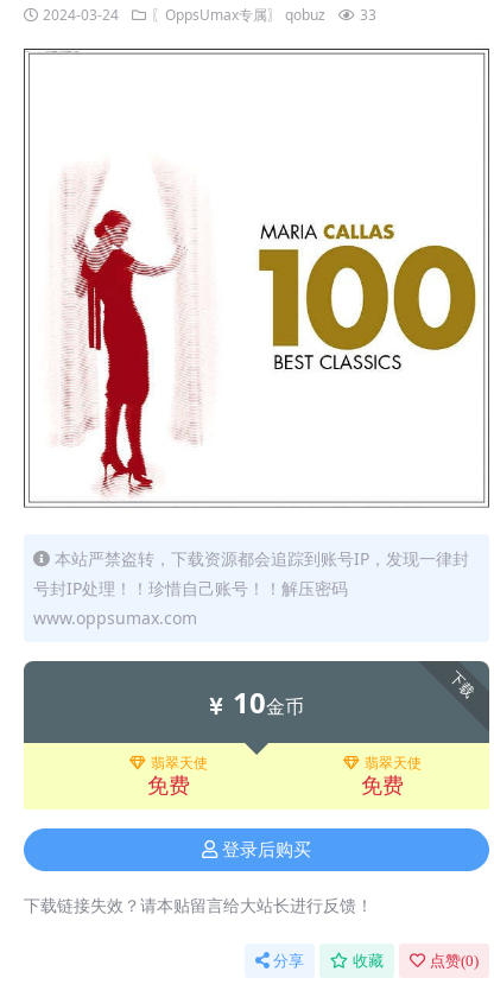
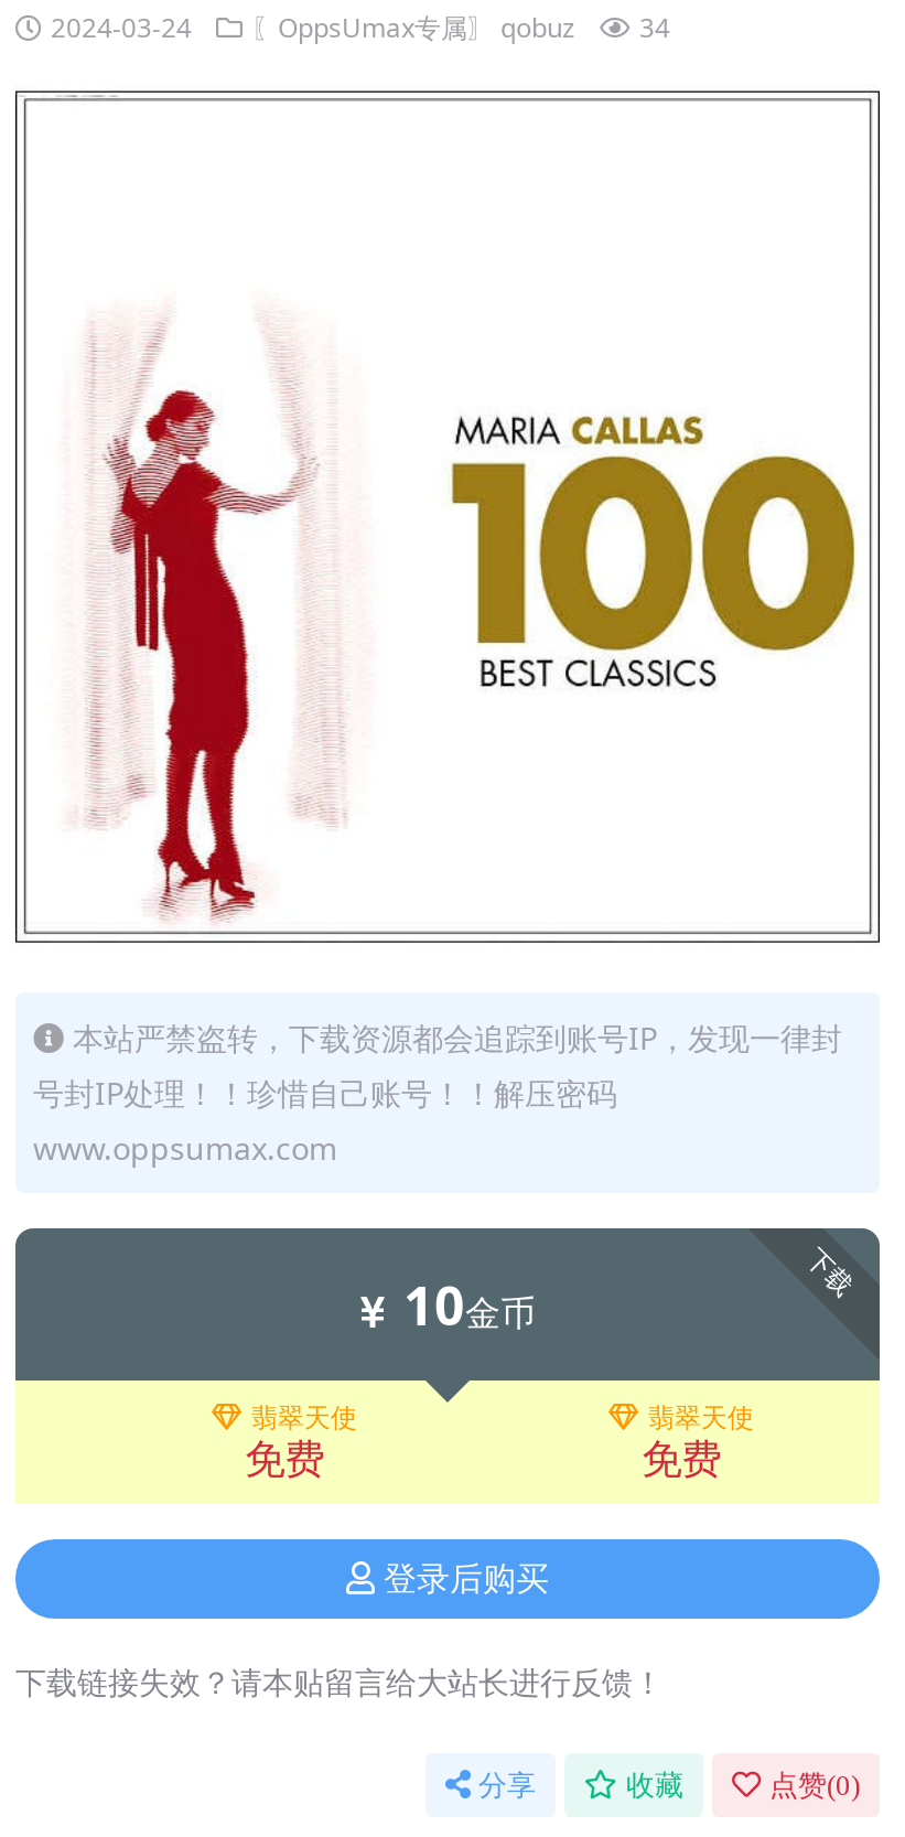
[43,5,376,25] 2024-03-24 〖OppsUmax专属〗 qobuz 33 -> [51,9,670,46] 2024-03-24 〖OppsUmax专属〗 qobuz 34

